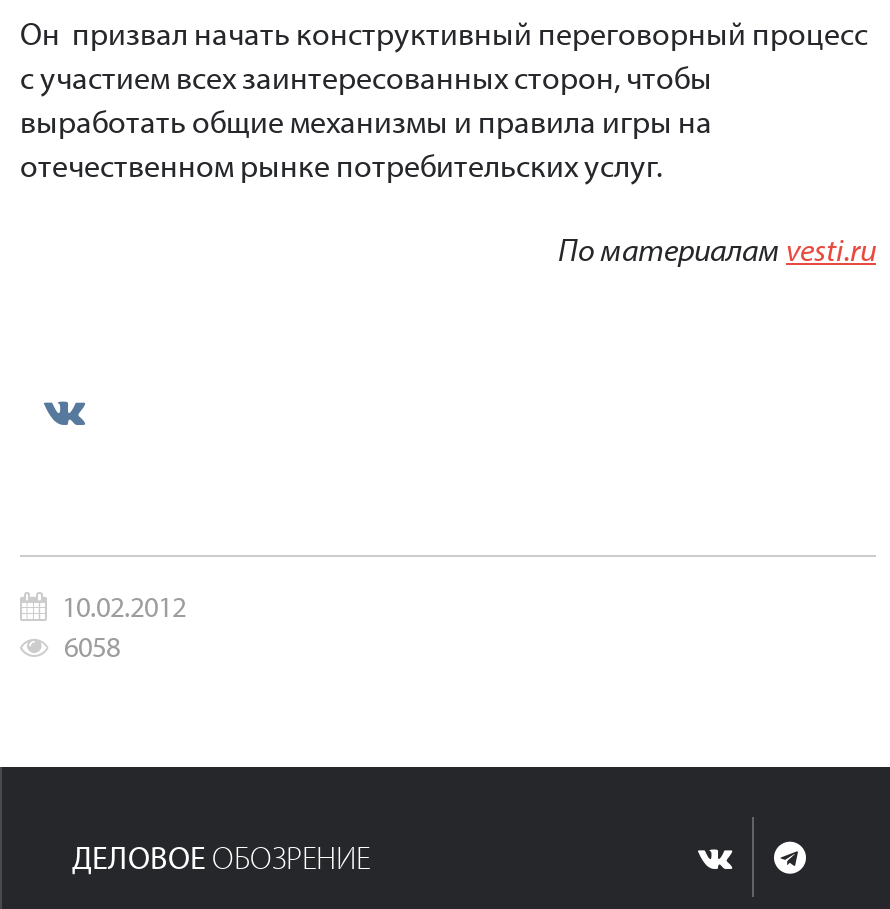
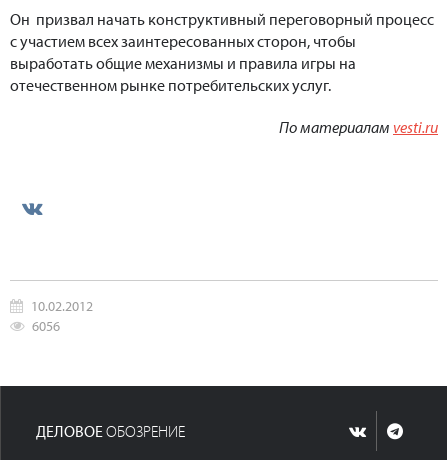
[58,627,120,665] 6058 -> [29,316,60,335] 6056

